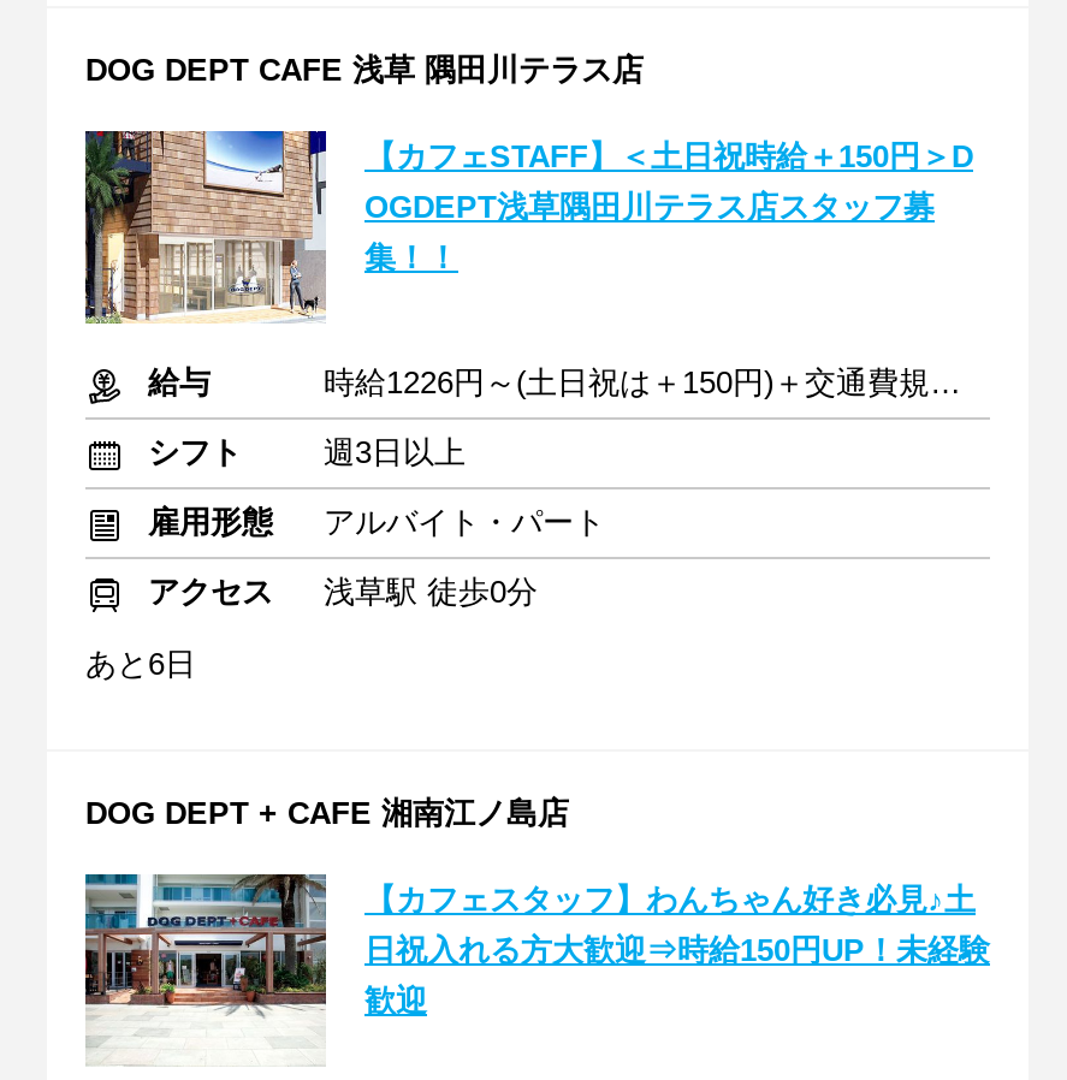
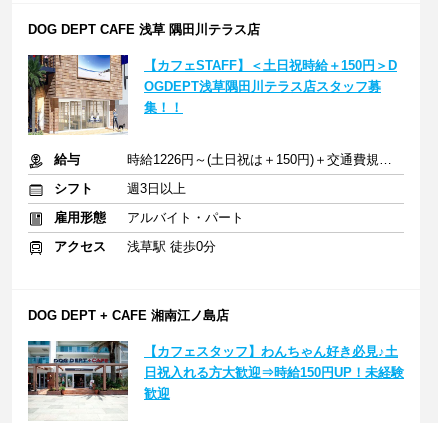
[85,646,196,682] あと6日 -> none

